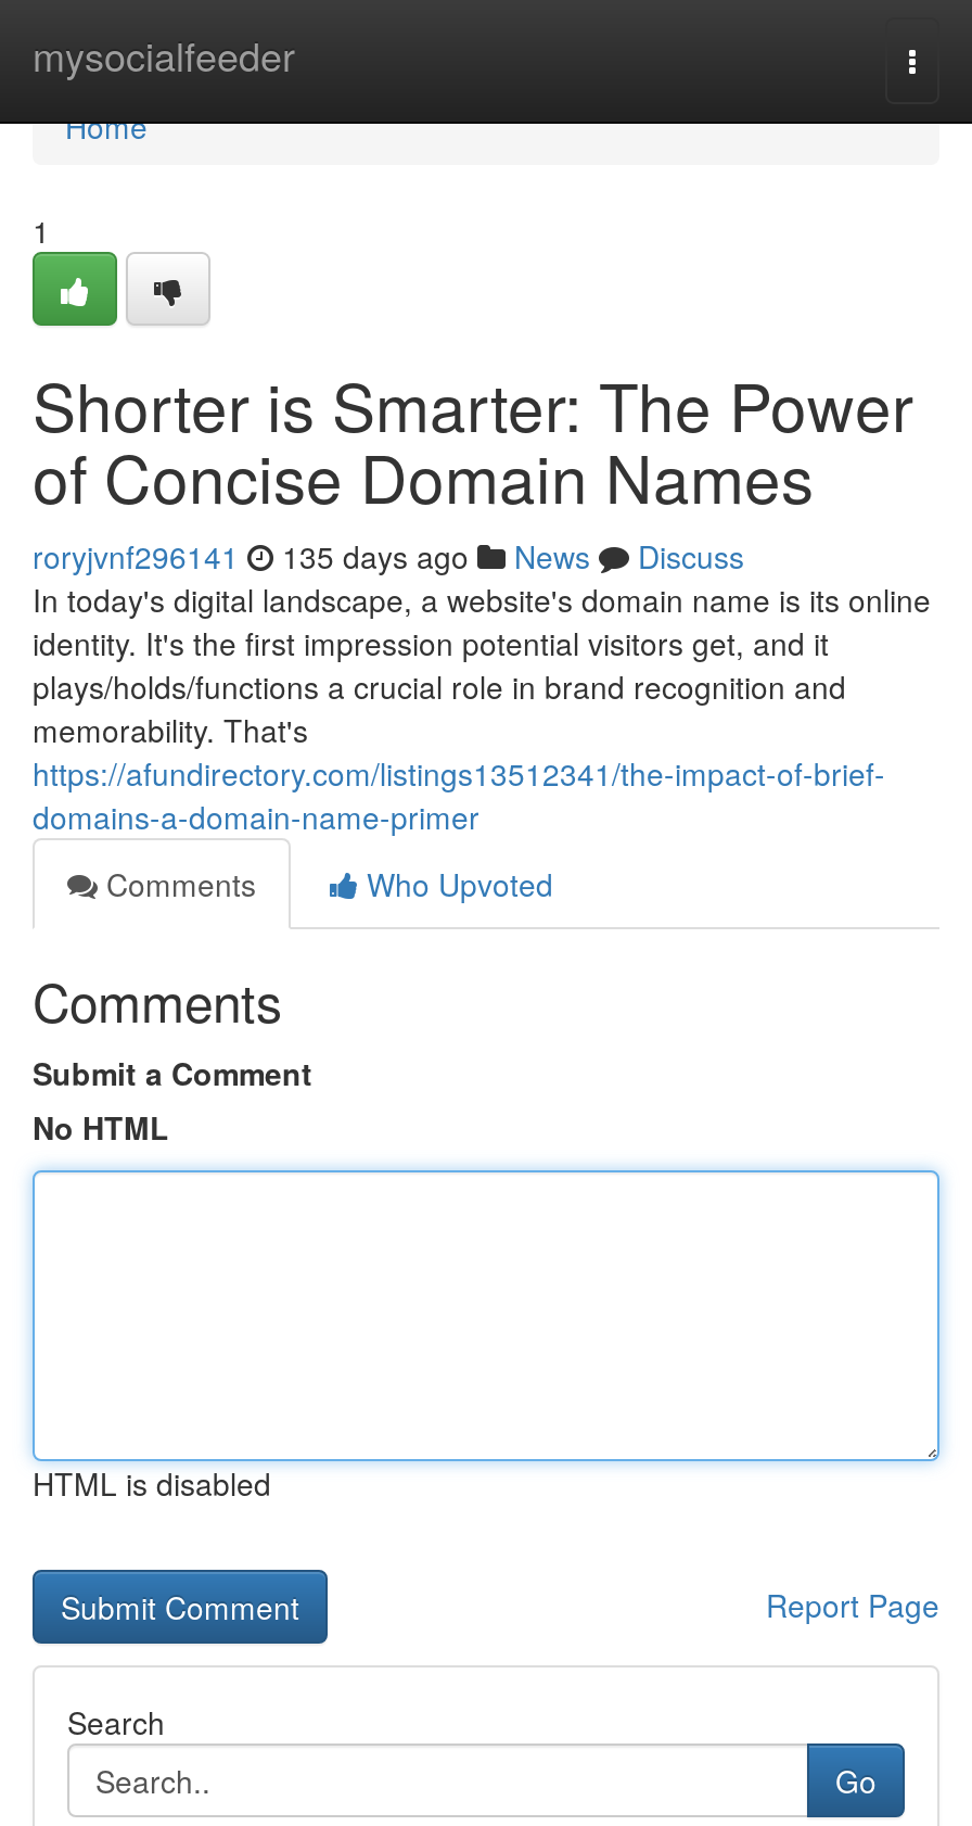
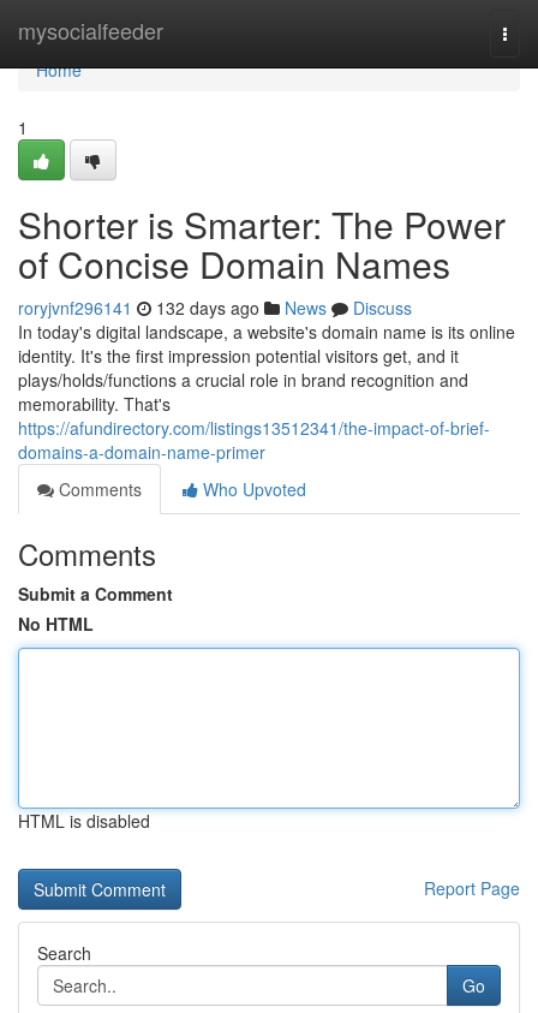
[33,534,744,578] roryjvnf296141 135 days ago News Discuss -> [18,296,412,320] roryjvnf296141 132 days ago News Discuss

